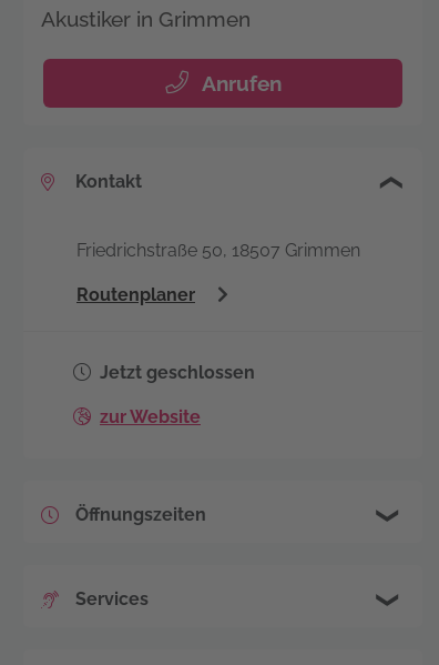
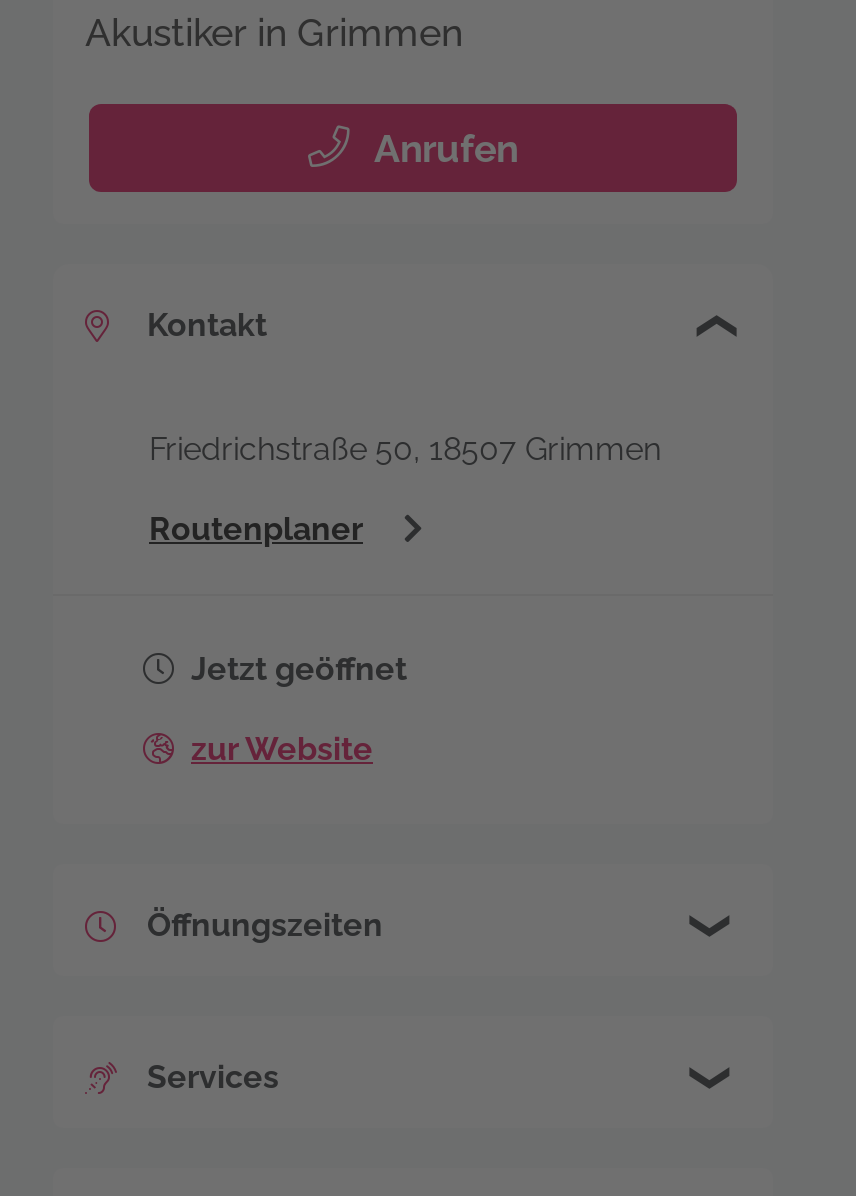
[100,362,255,383] Jetzt geschlossen -> [191,650,407,688] Jetzt geöffnet

